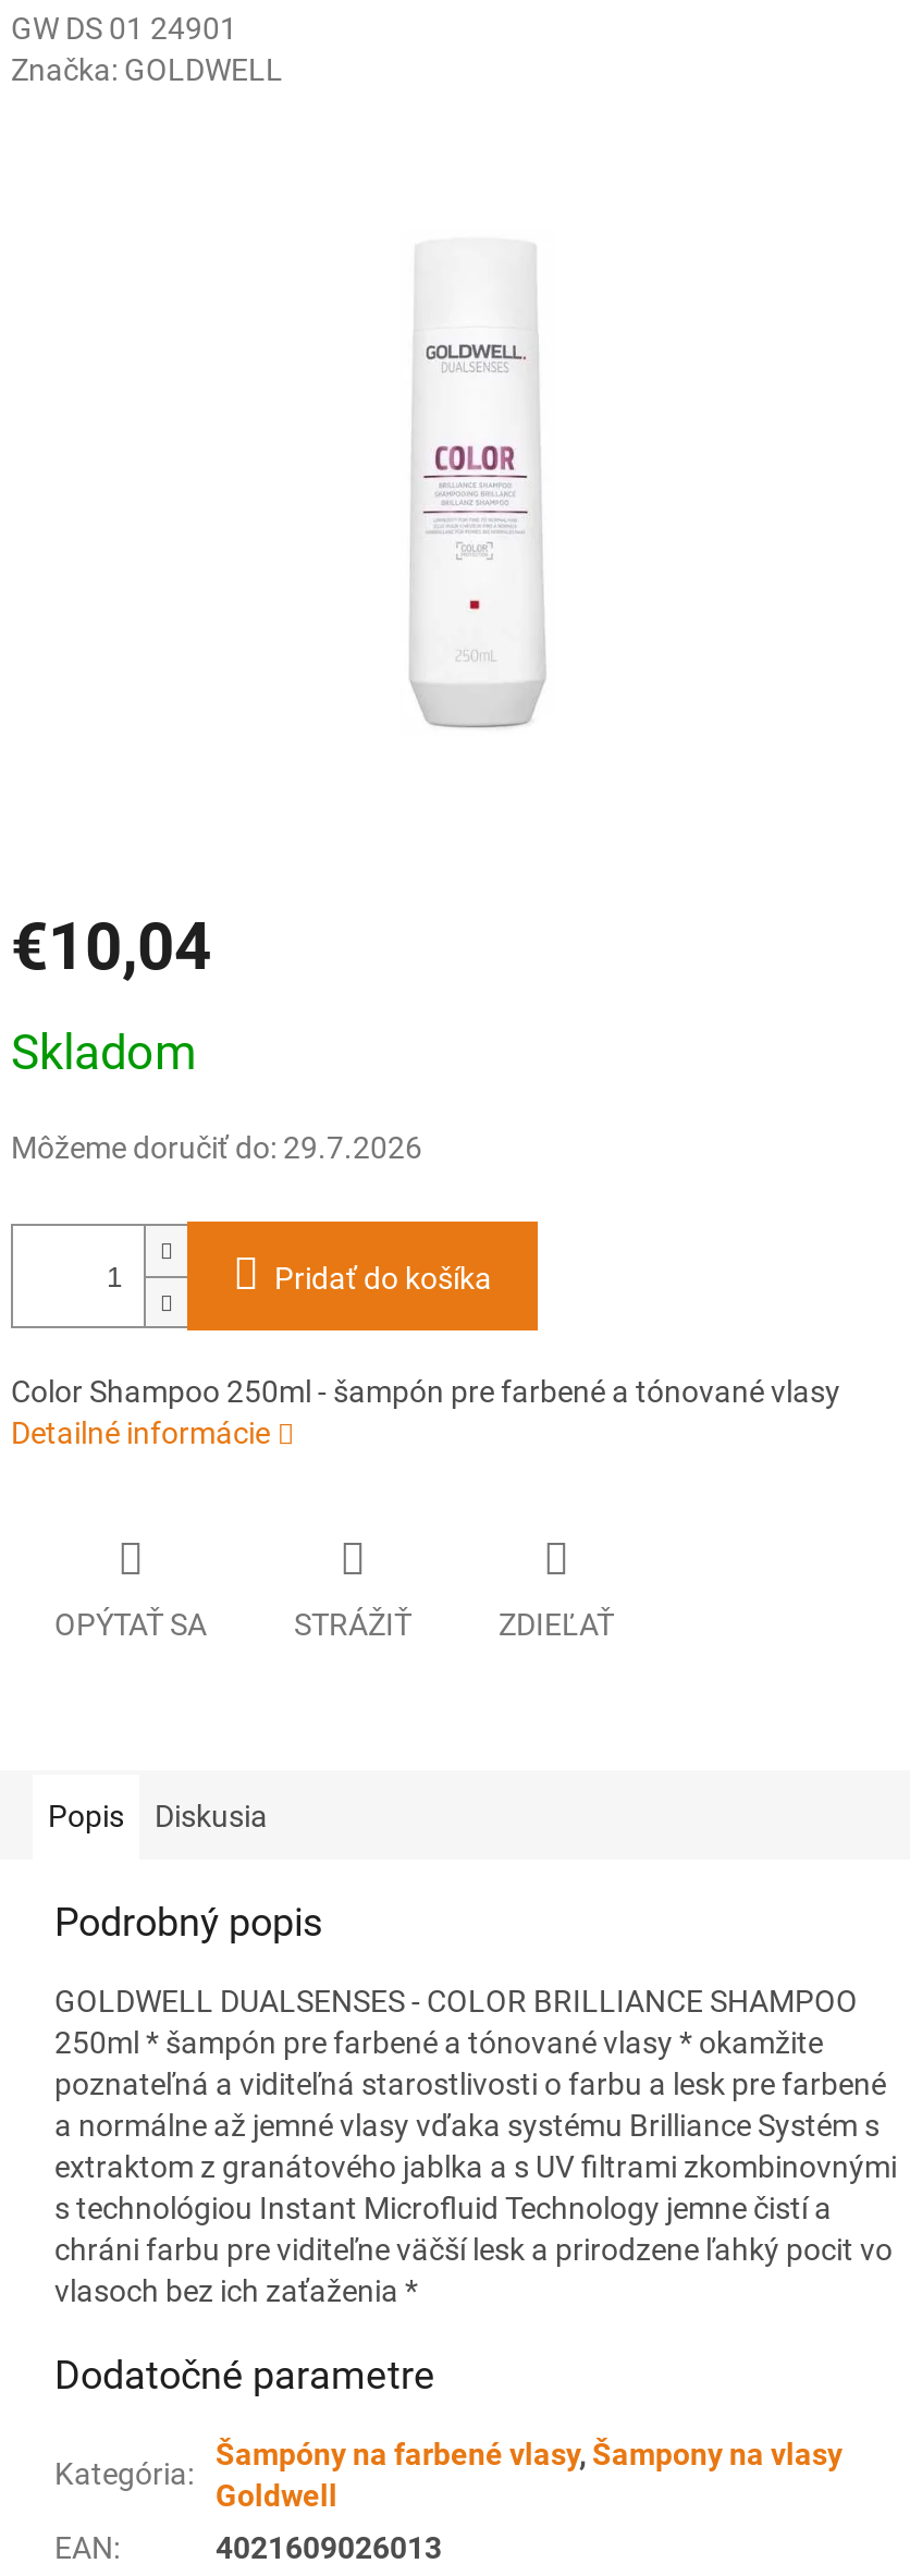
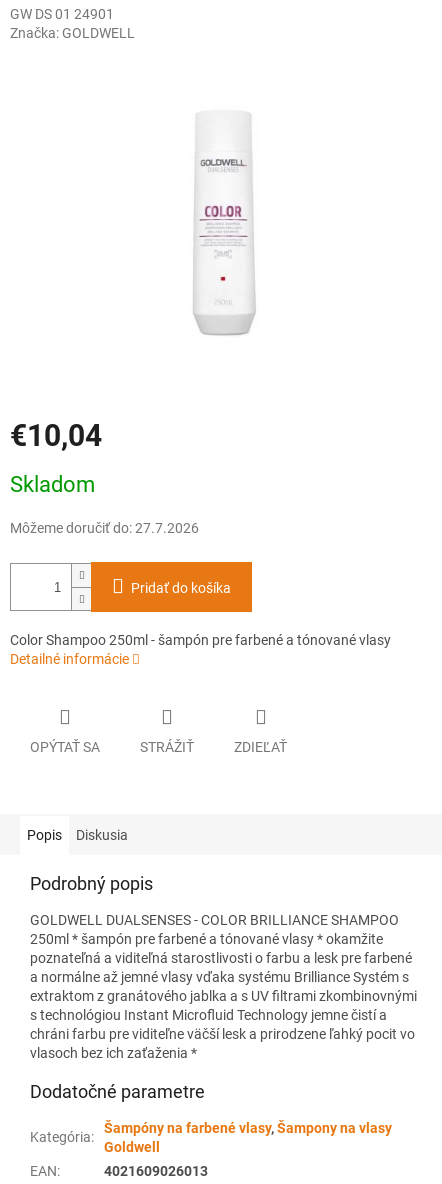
[11,1131,422,1166] Môžeme doručiť do: 29.7.2026 -> [10,520,199,536] Môžeme doručiť do: 27.7.2026

